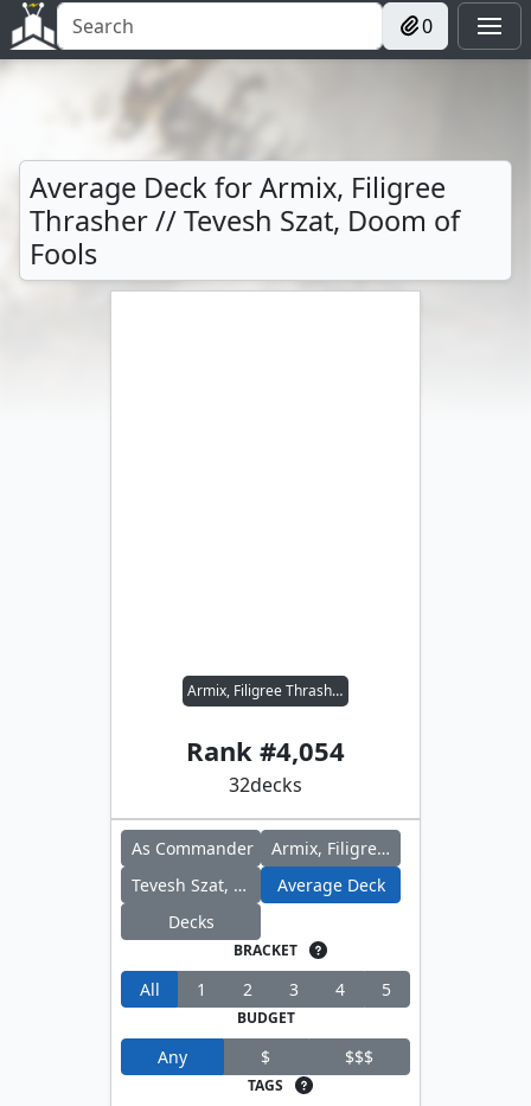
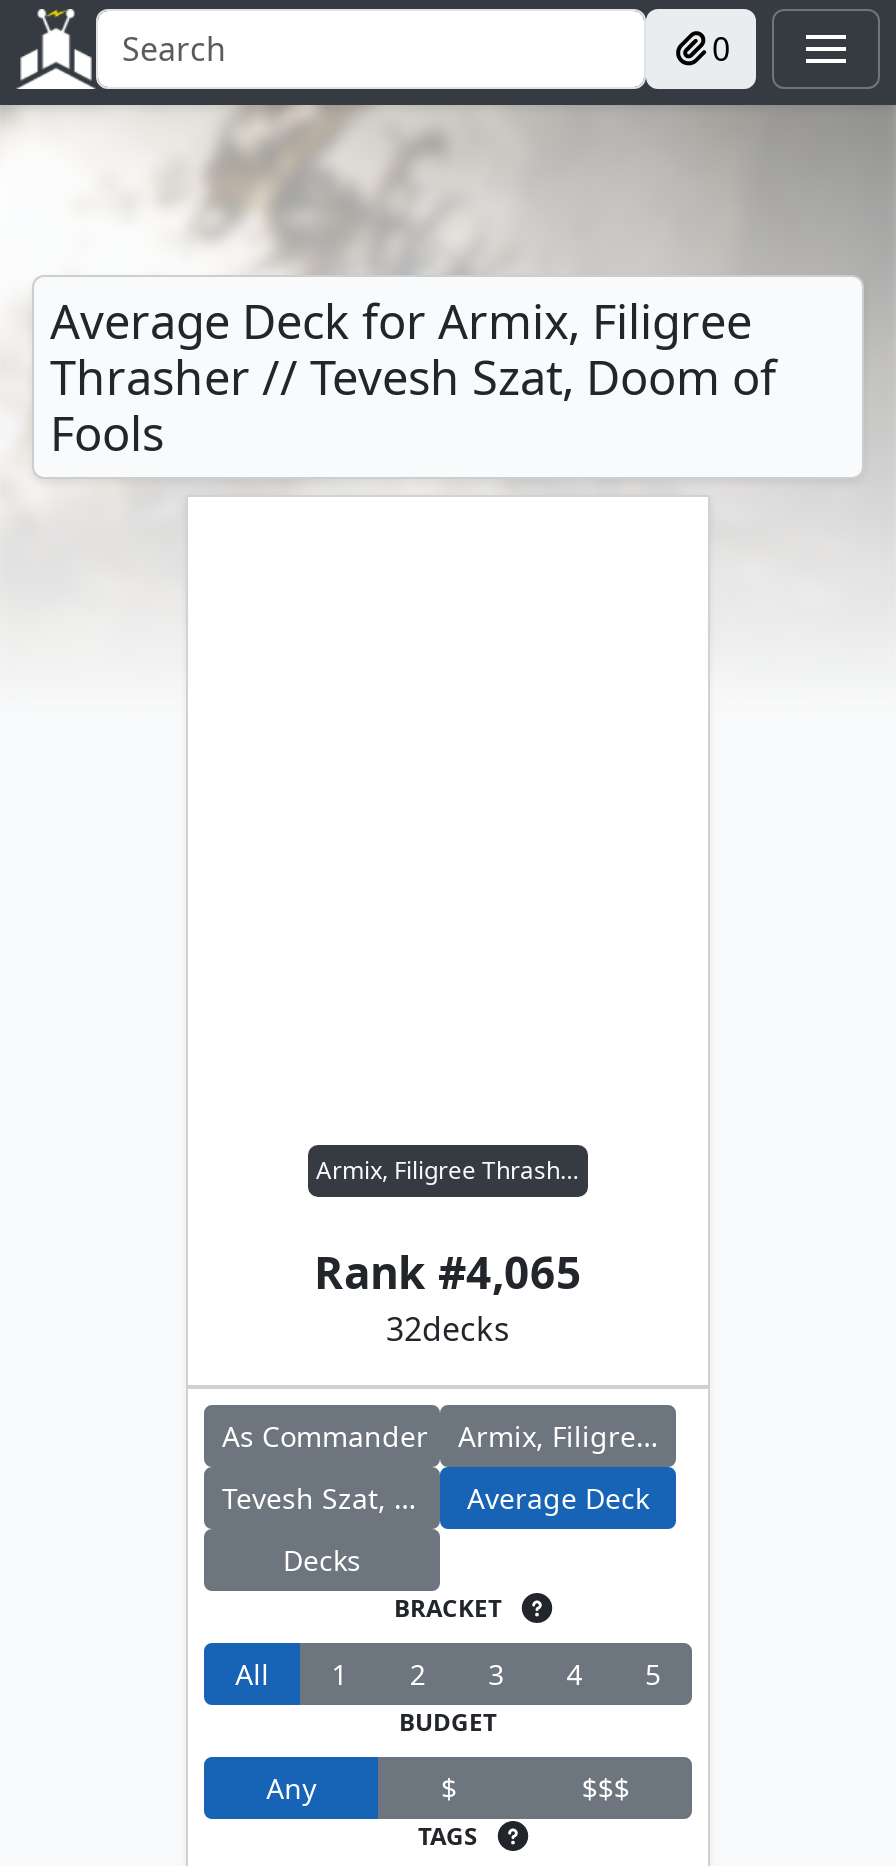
[186,733,345,768] Rank #4,054 -> [314,1241,582,1301] Rank #4,065

